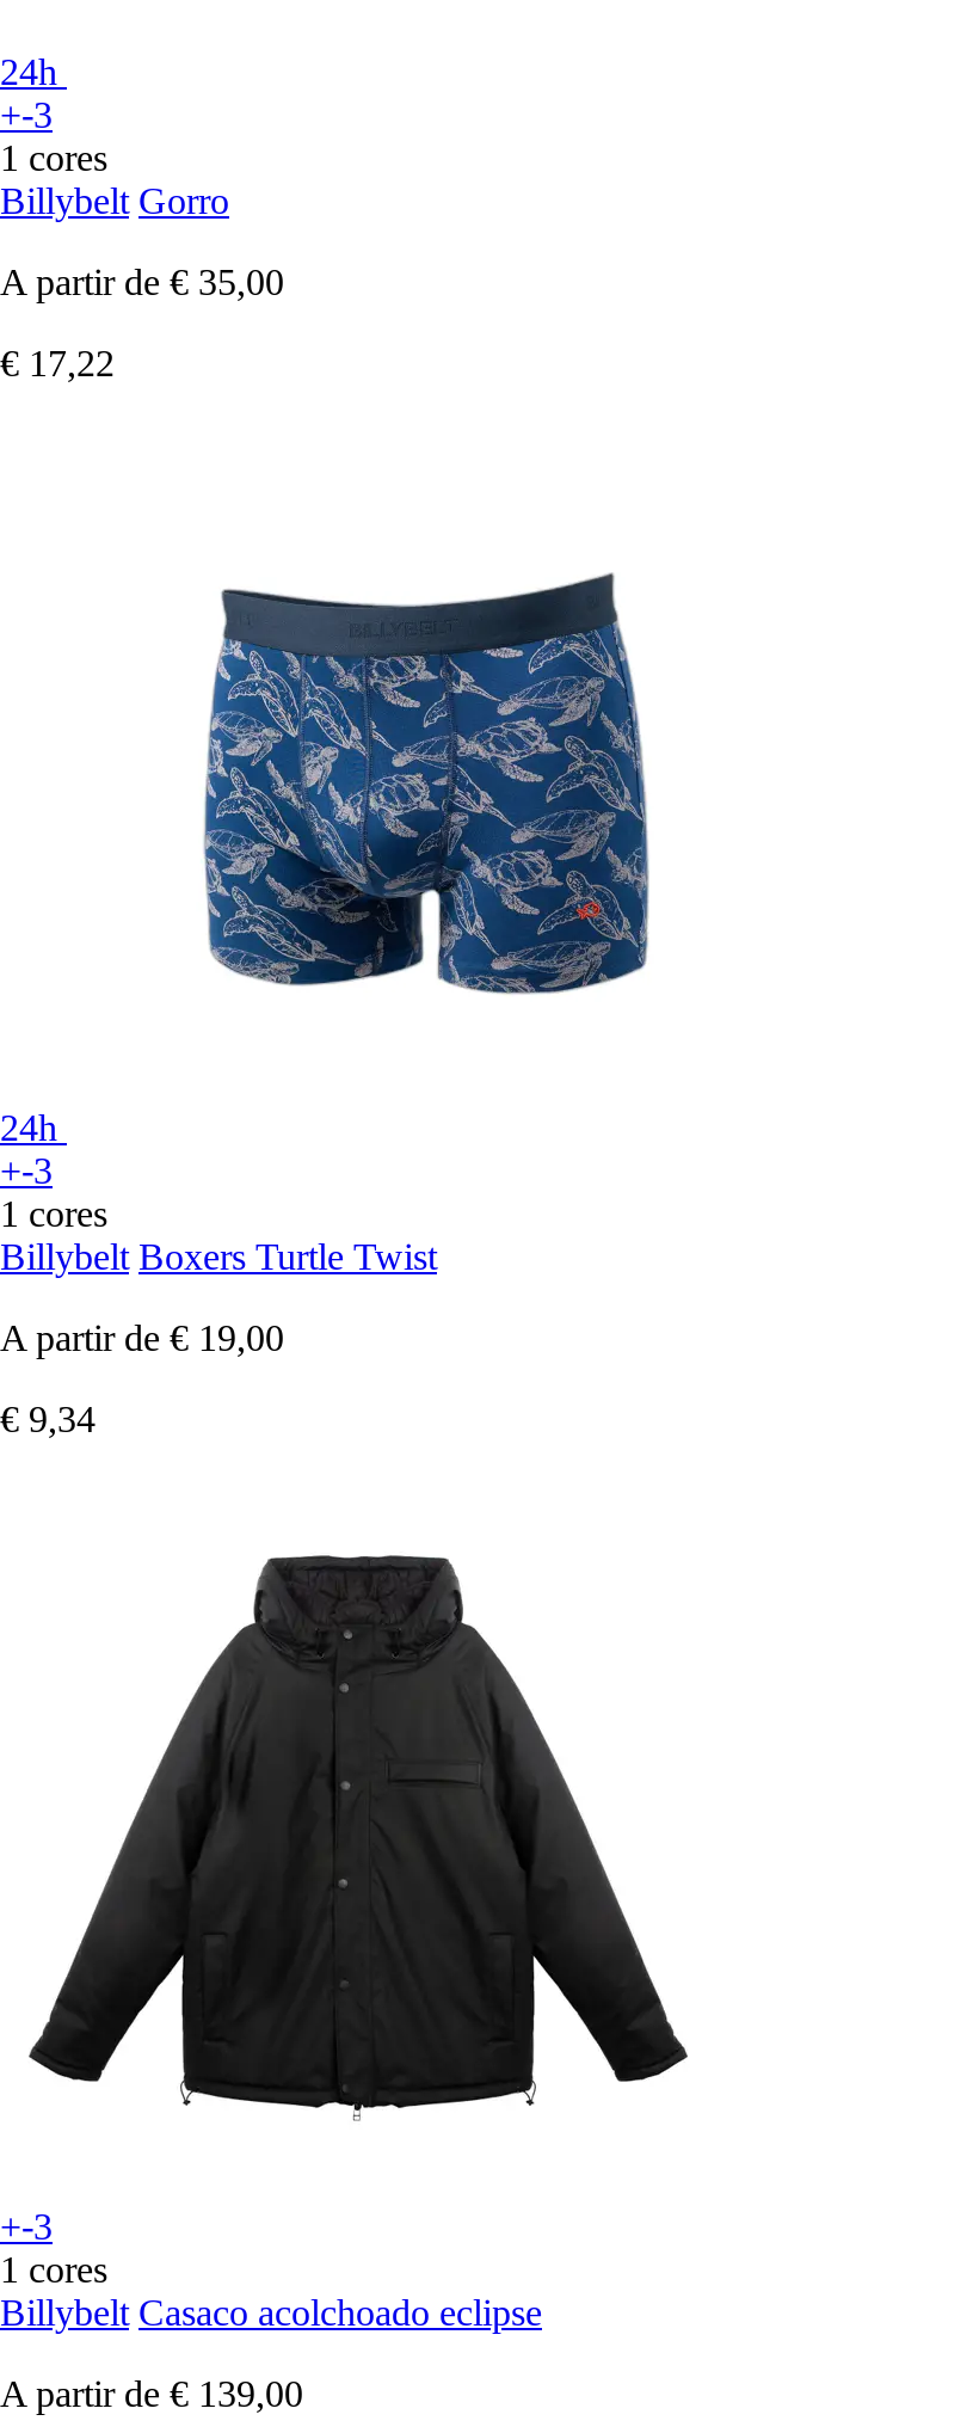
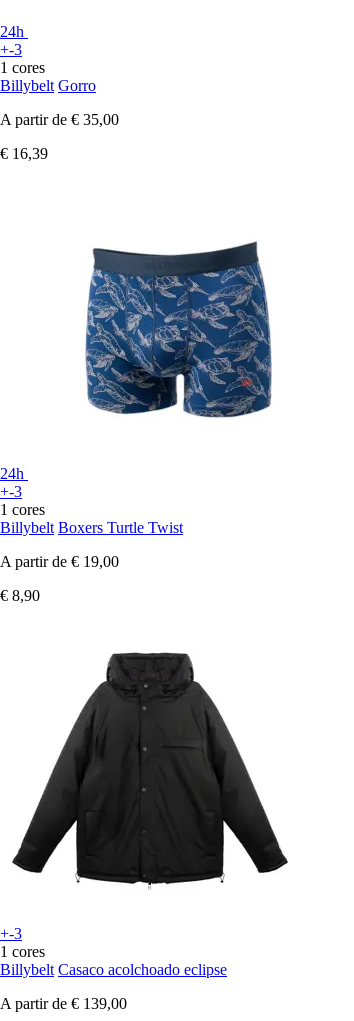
[0,342,115,383] € 17,22 -> [0,145,48,162] € 16,39
[0,1398,96,1439] € 9,34 -> [0,587,40,604] € 8,90

